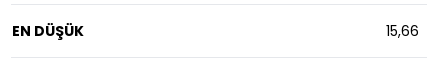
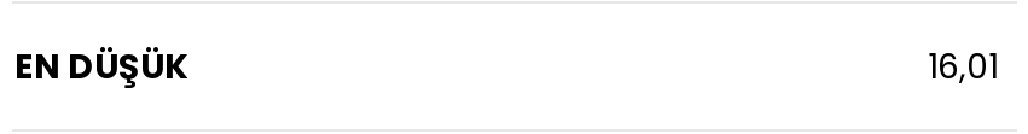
[386,21,419,41] 15,66 -> [928,42,998,91] 16,01

